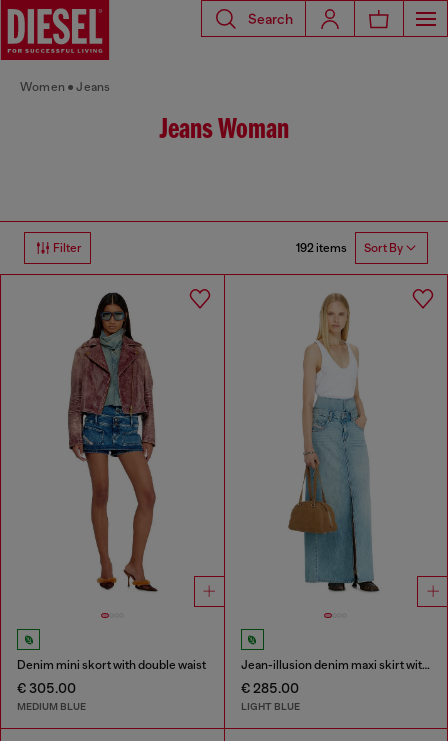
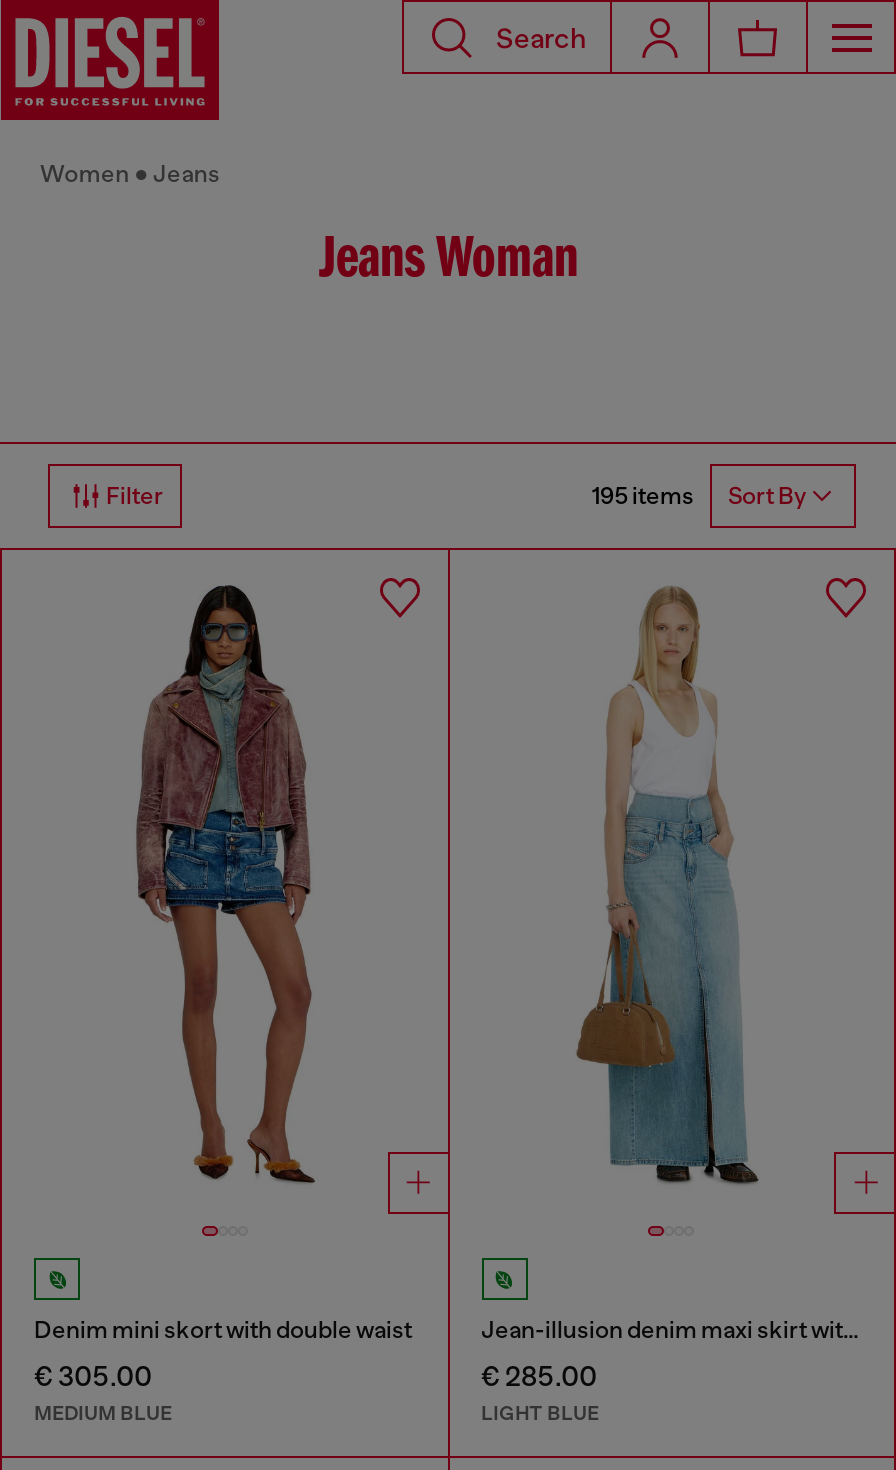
[296,241,403,255] 192 items Sort By -> [592,482,806,511] 195 items Sort By

